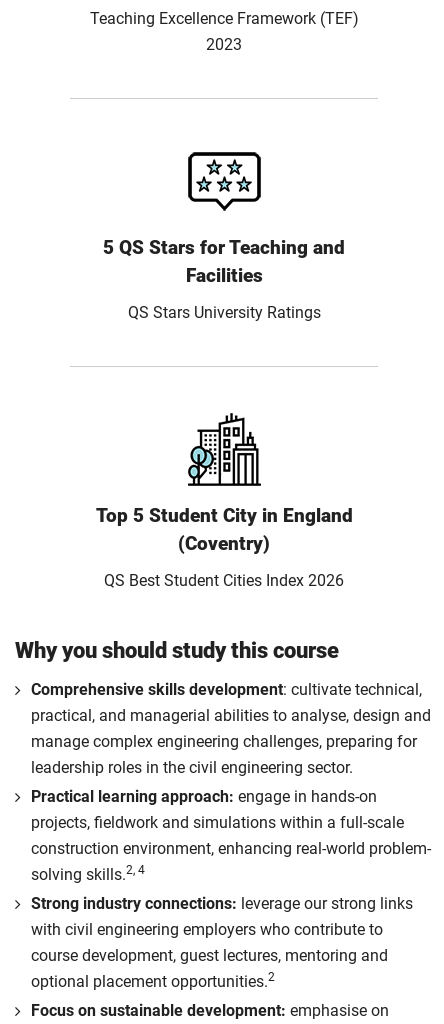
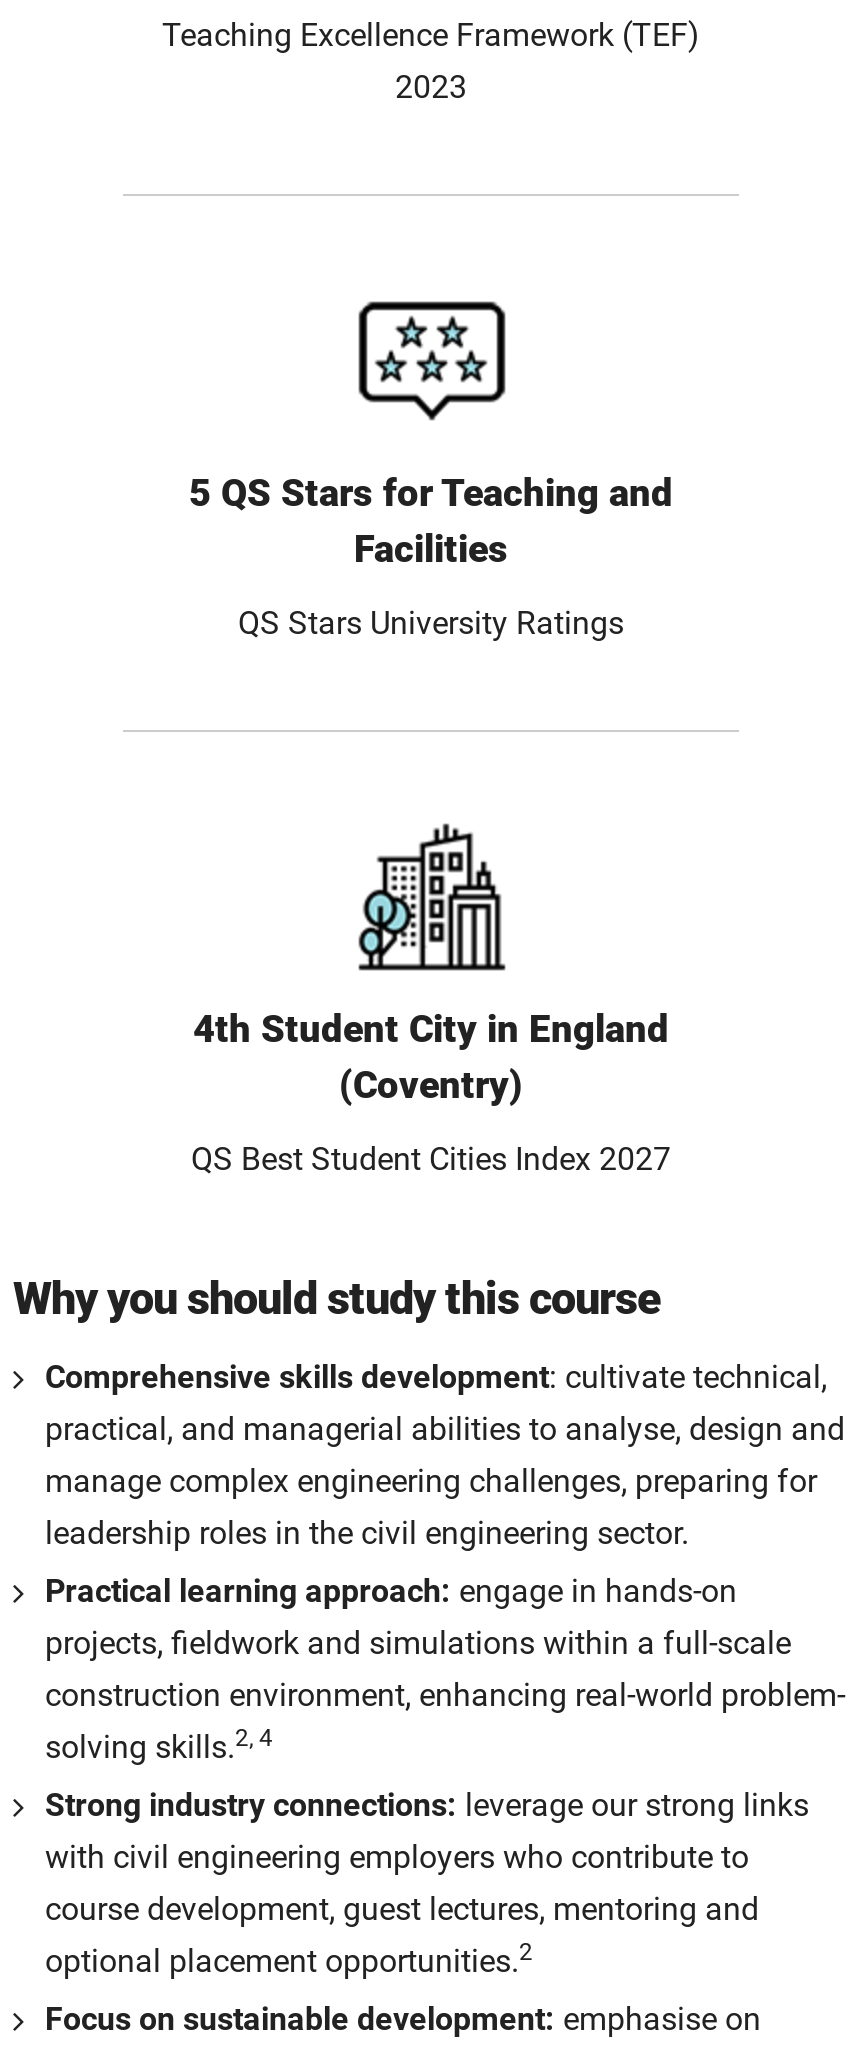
[95,504,352,527] Top 5 Student City in England -> [193,1006,669,1052] 4th Student City in England
[104,571,344,590] QS Best Student Cities Index 2026 -> [191,1140,671,1178] QS Best Student Cities Index 2027

